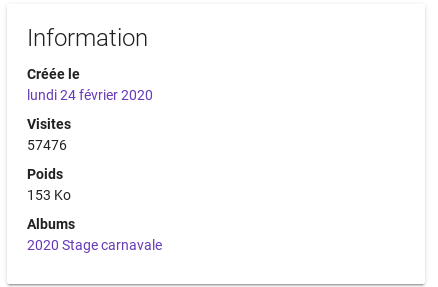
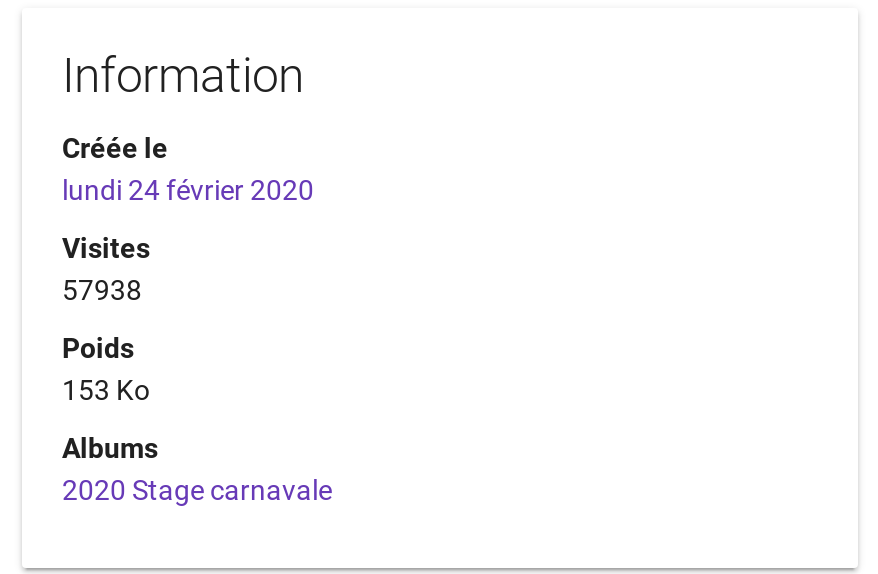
[27,137,67,153] 57476 -> [62,274,142,306] 57938

